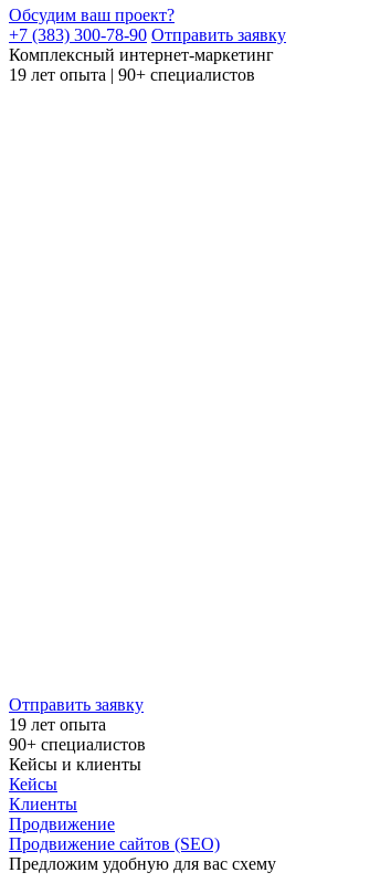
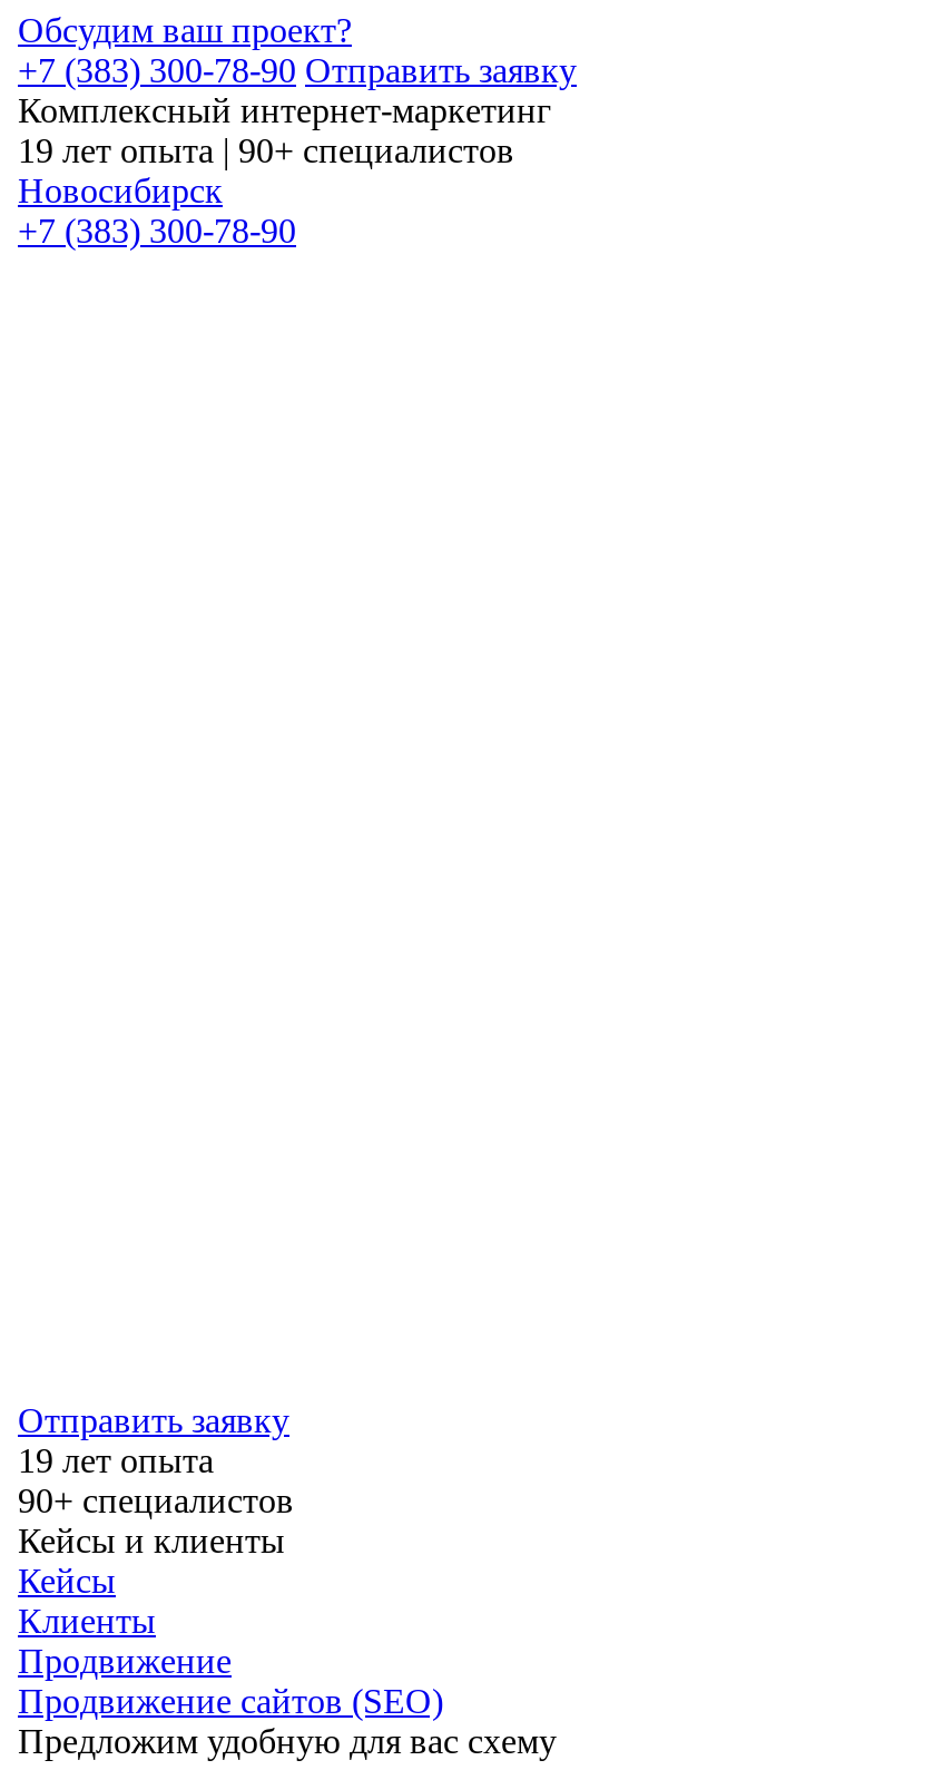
none -> [18,172,296,250] Новосибирск | +7 (383) 300-78-90

